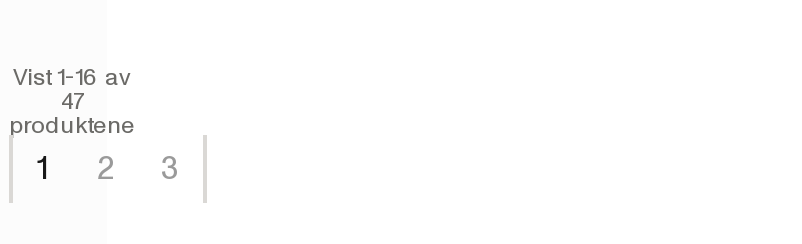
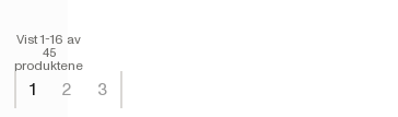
[61,89,83,113] 47 -> [42,46,55,59] 45

